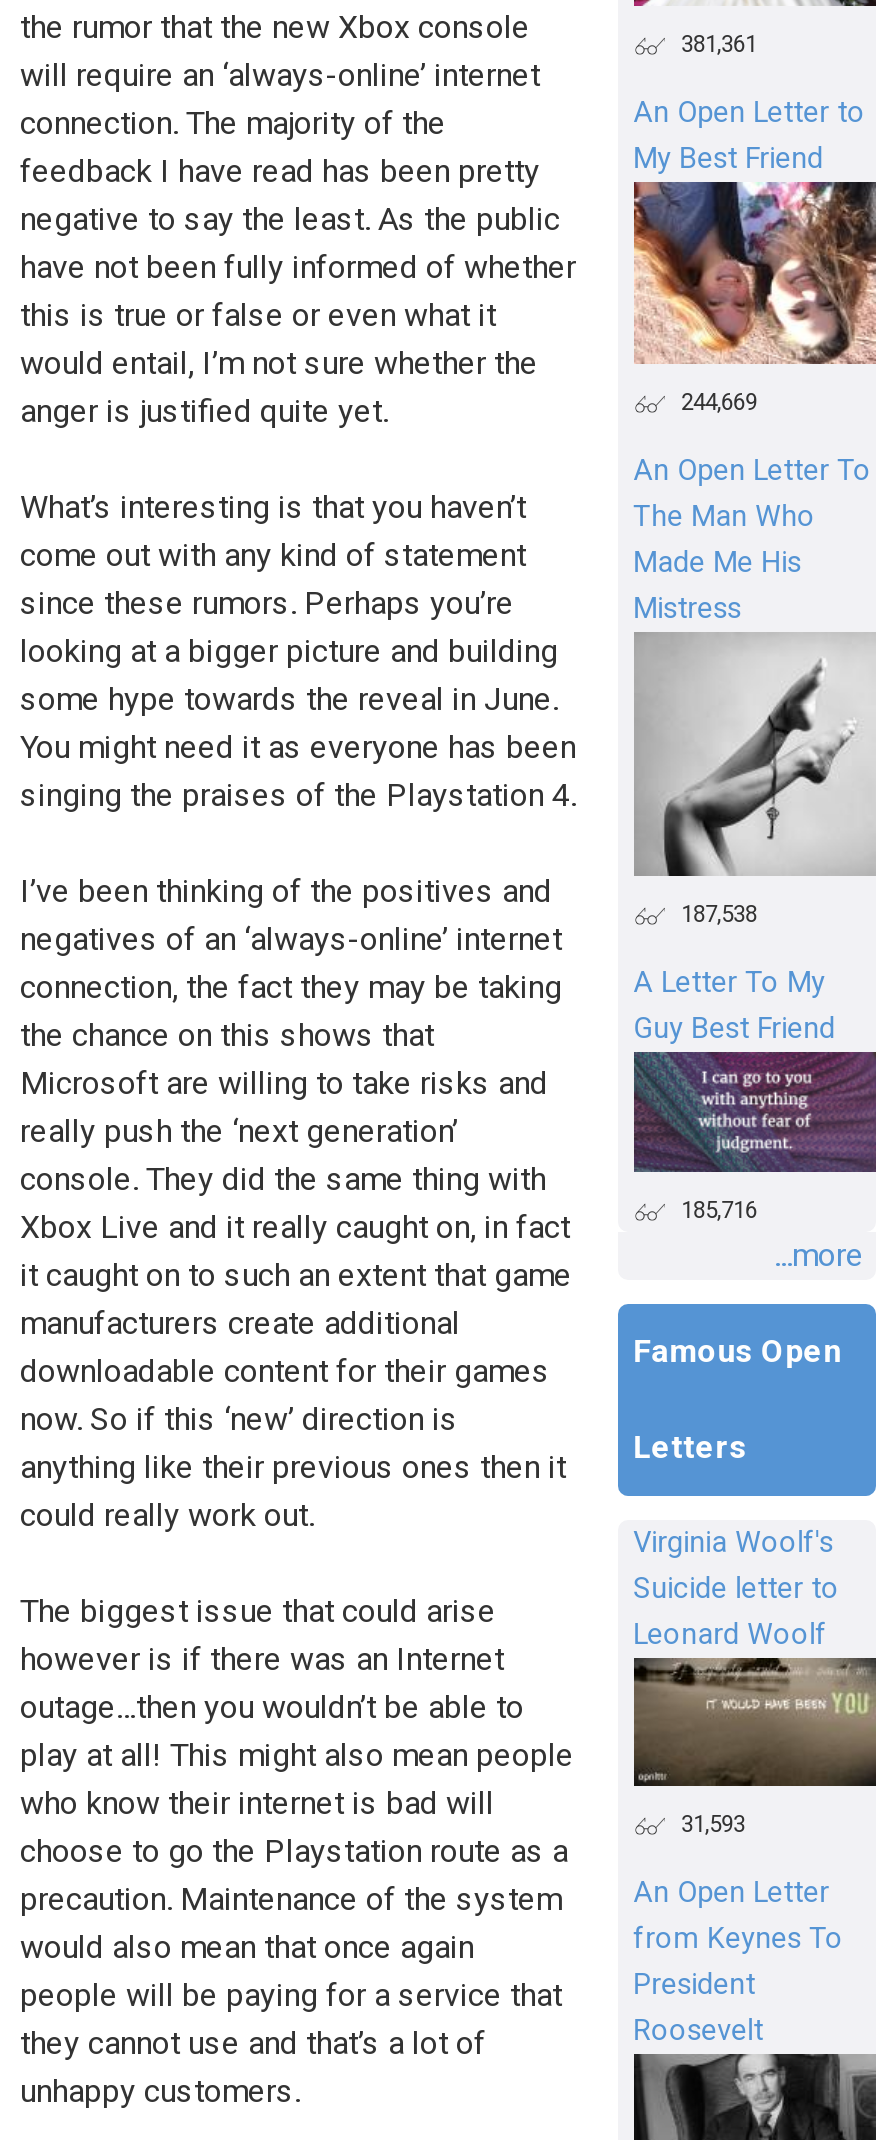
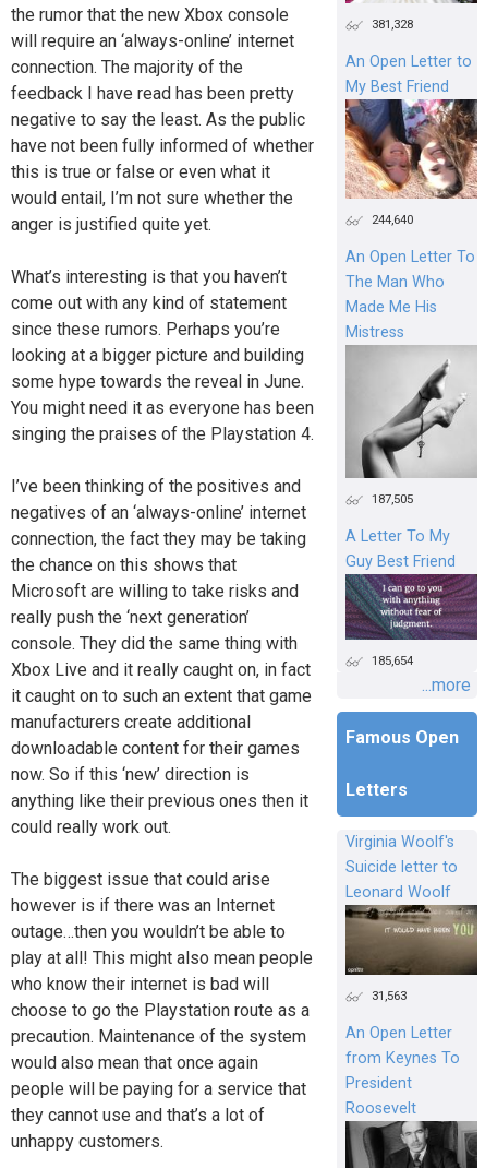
[681,31,757,59] 381,361 -> [371,17,413,32] 381,328
[681,389,757,417] 244,669 -> [371,212,413,227] 244,640
[681,900,757,928] 187,538 -> [371,491,413,506] 187,505
[681,1197,757,1225] 185,716 -> [371,653,413,668] 185,654
[681,1810,745,1838] 31,593 -> [371,988,406,1003] 31,563

